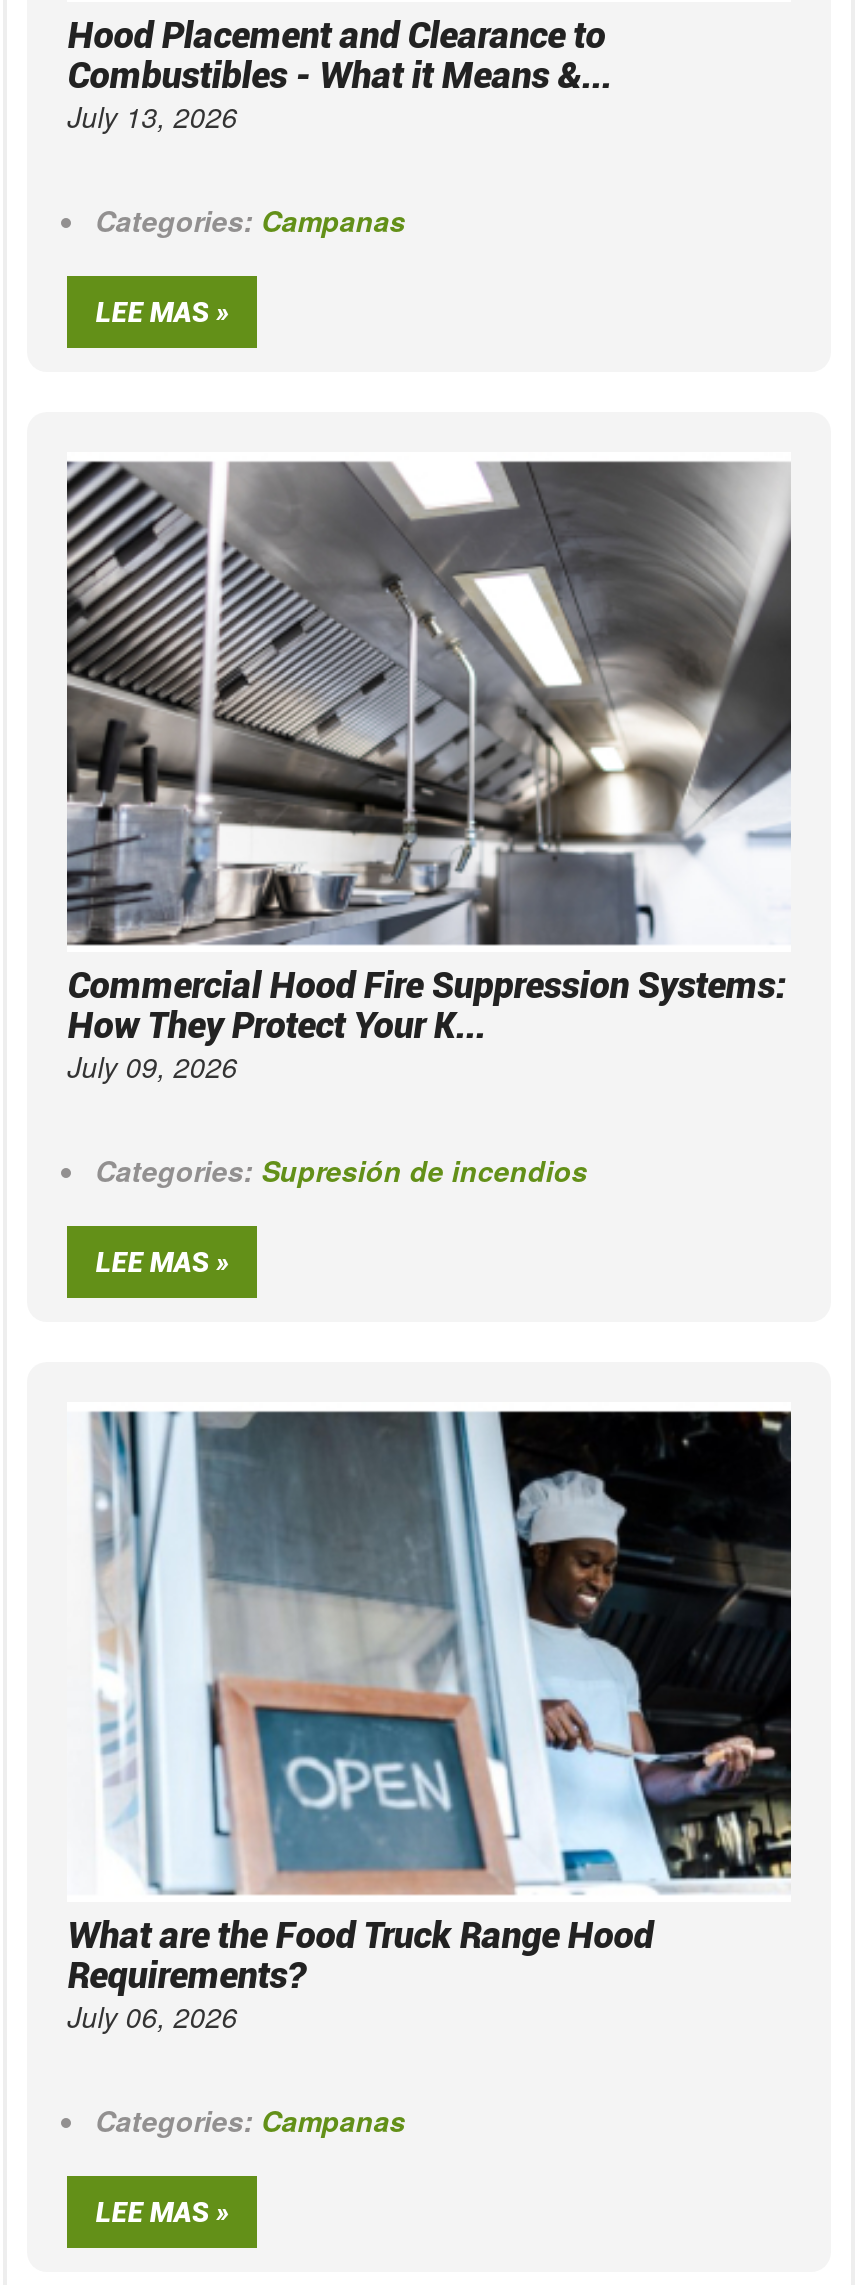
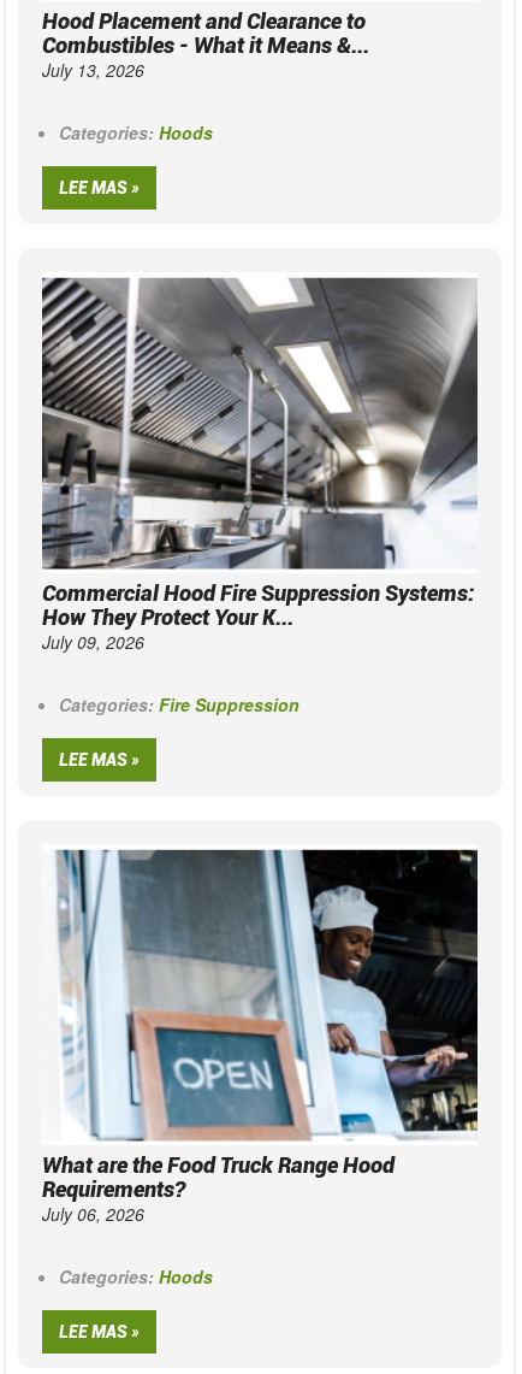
[95,200,405,240] Categories: Campanas -> [59,120,213,144] Categories: Hoods
[95,1149,587,1189] Categories: Supresión de incendios -> [59,692,300,716] Categories: Fire Suppression
[95,2099,405,2139] Categories: Campanas -> [59,1264,213,1288] Categories: Hoods

